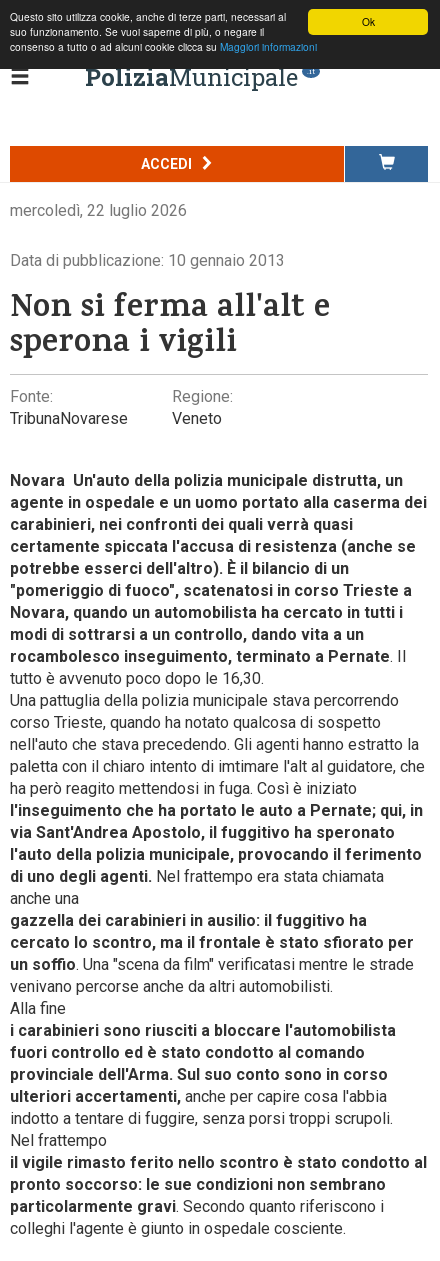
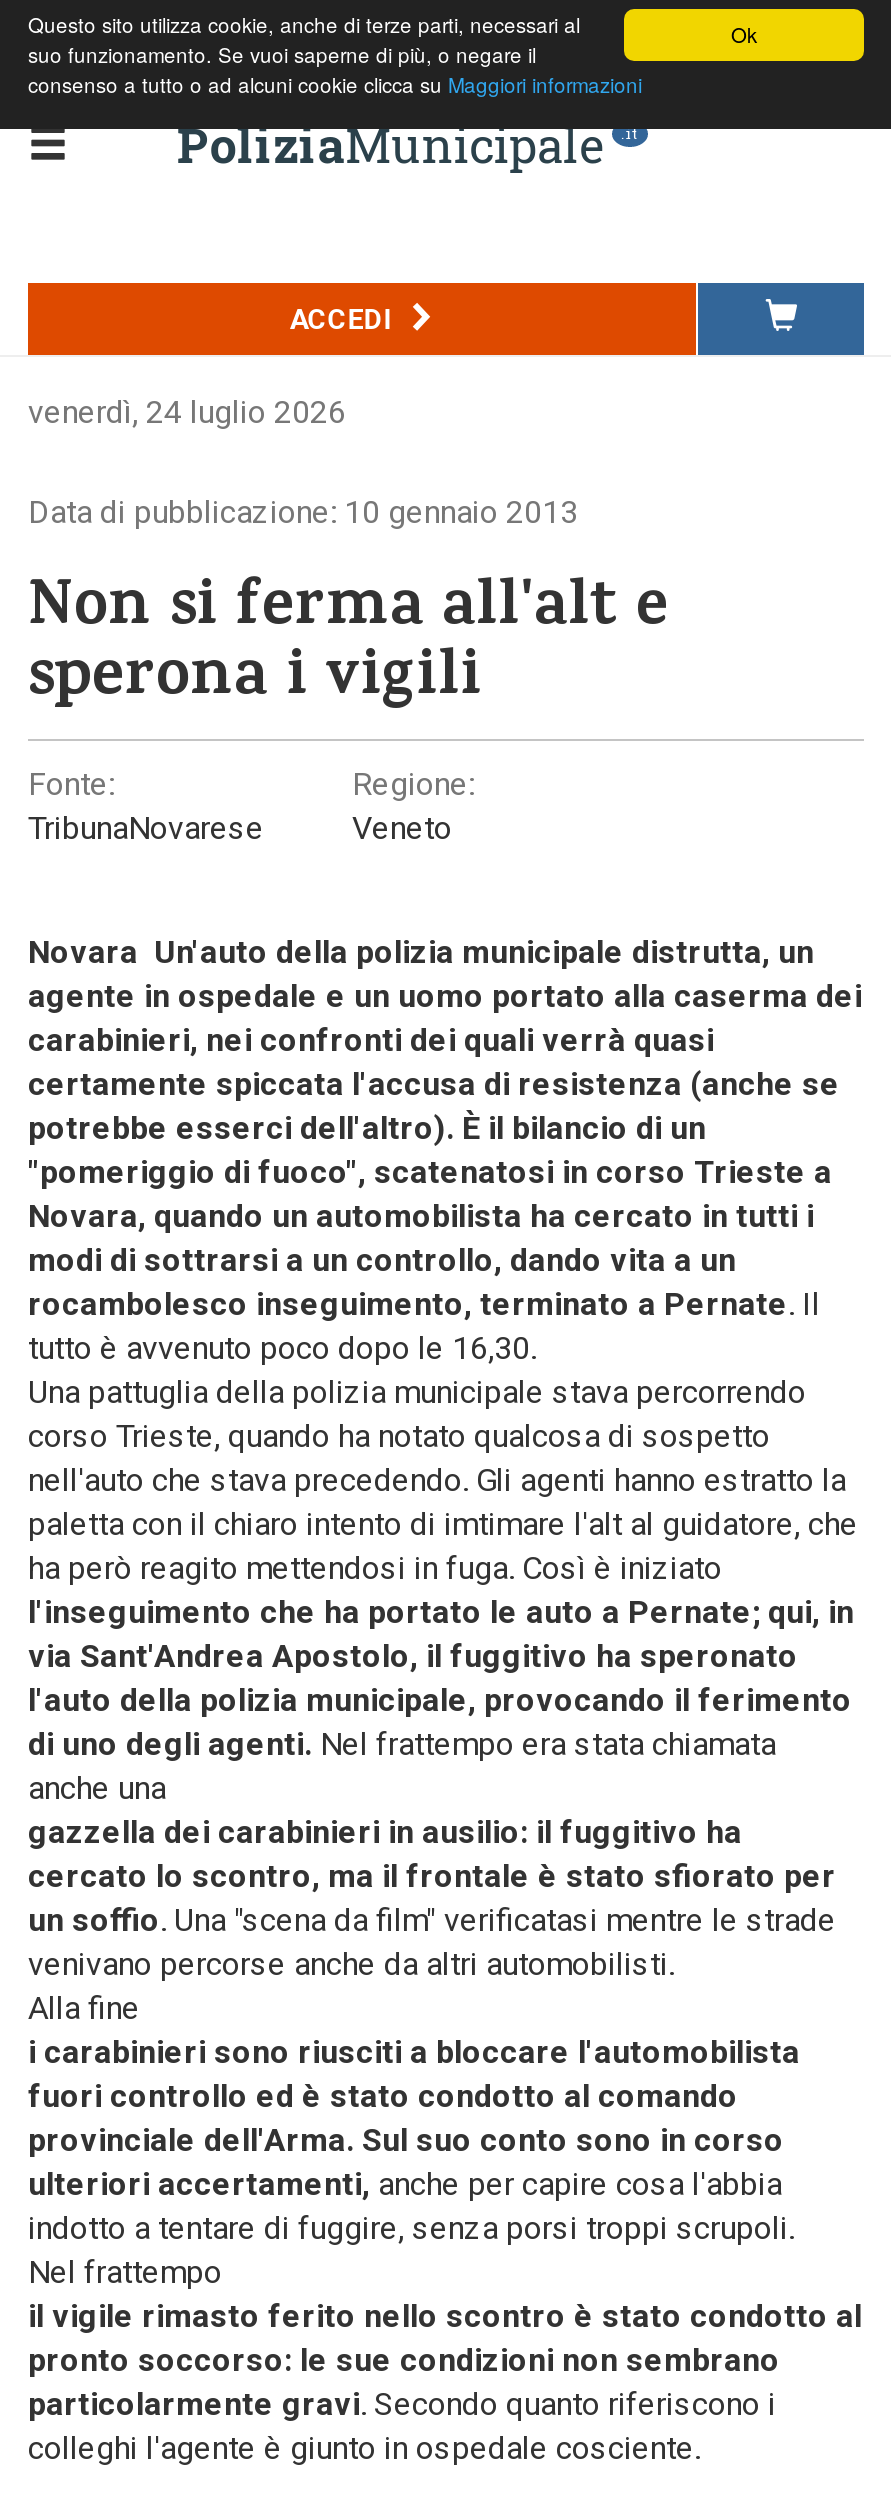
[10,201,187,220] mercoledì, 22 luglio 2026 -> [28,393,346,431] venerdì, 24 luglio 2026

